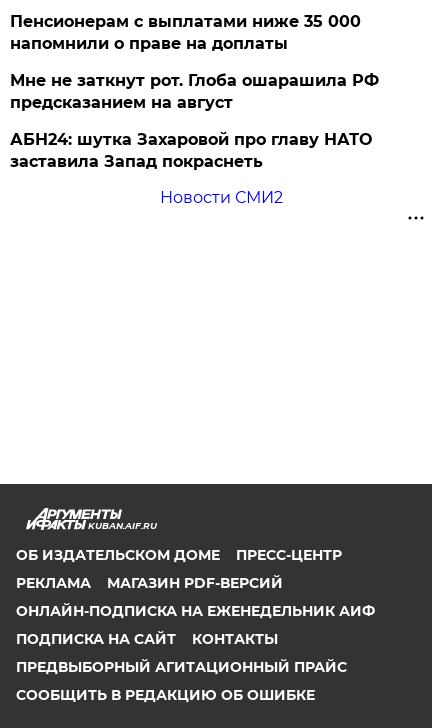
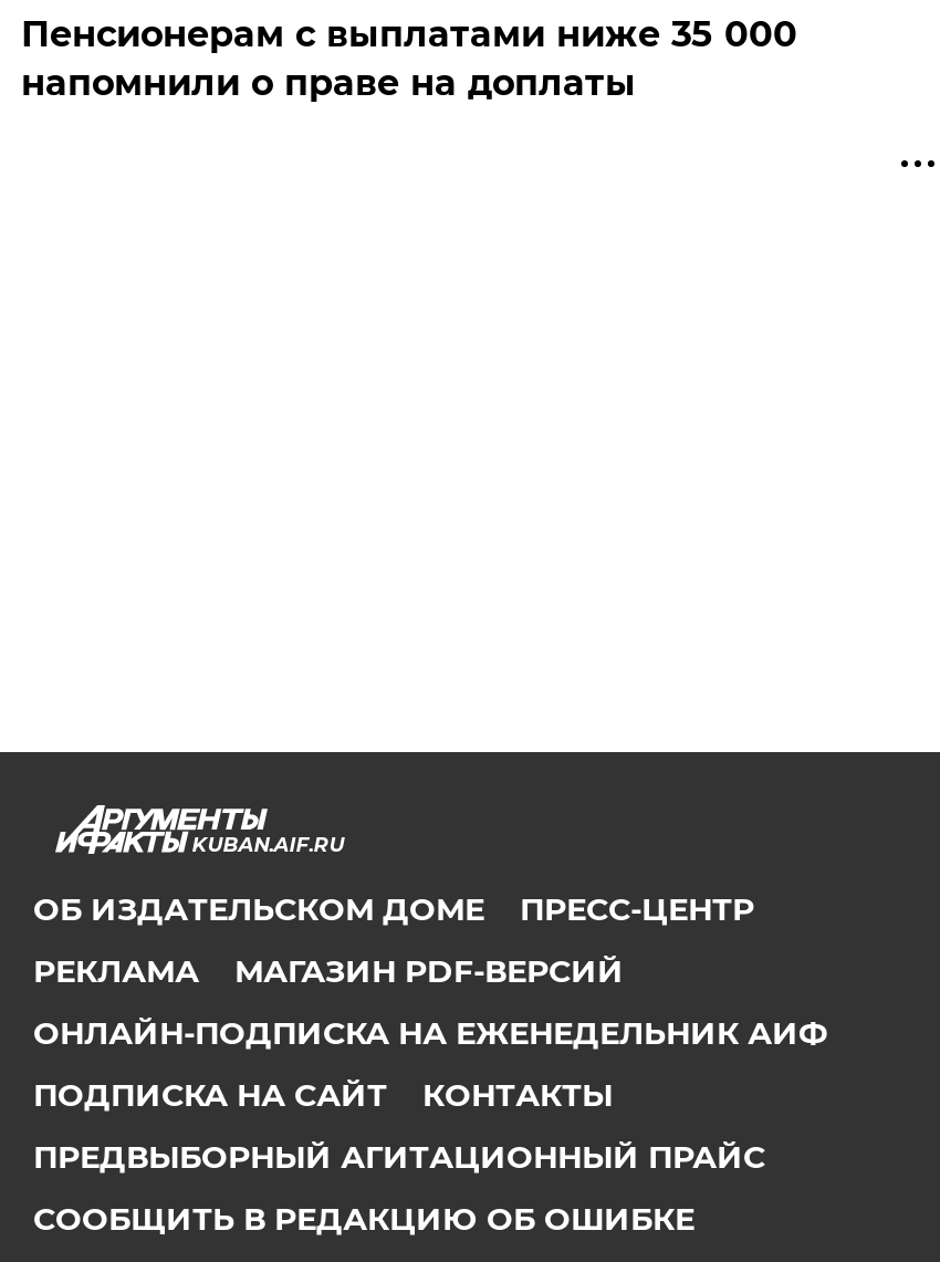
[10,71,379,207] Мне не заткнут рот. Глоба ошарашила РФ | предсказанием на август | АБН24: шутка Захаровой про главу НАТО | заставила Запад покраснеть | Новости СМИ2 -> none

